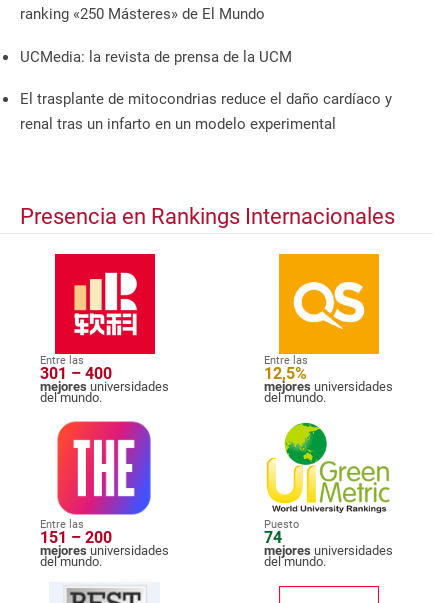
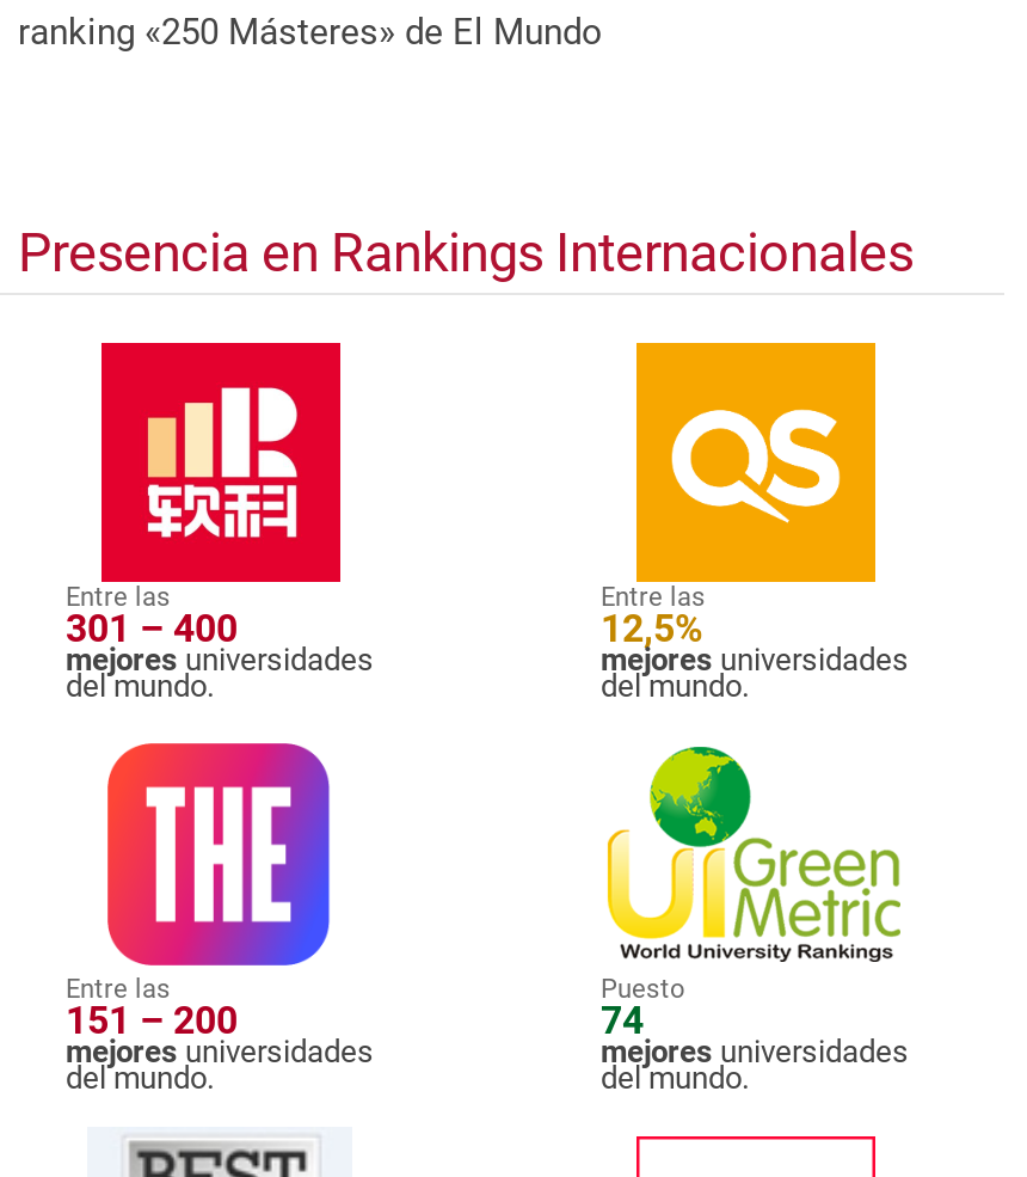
[20,48,392,133] UCMedia: la revista de prensa de la UCM | El trasplante de mitocondrias reduce el daño cardíaco y | renal tras un infarto en un modelo experimental -> none

